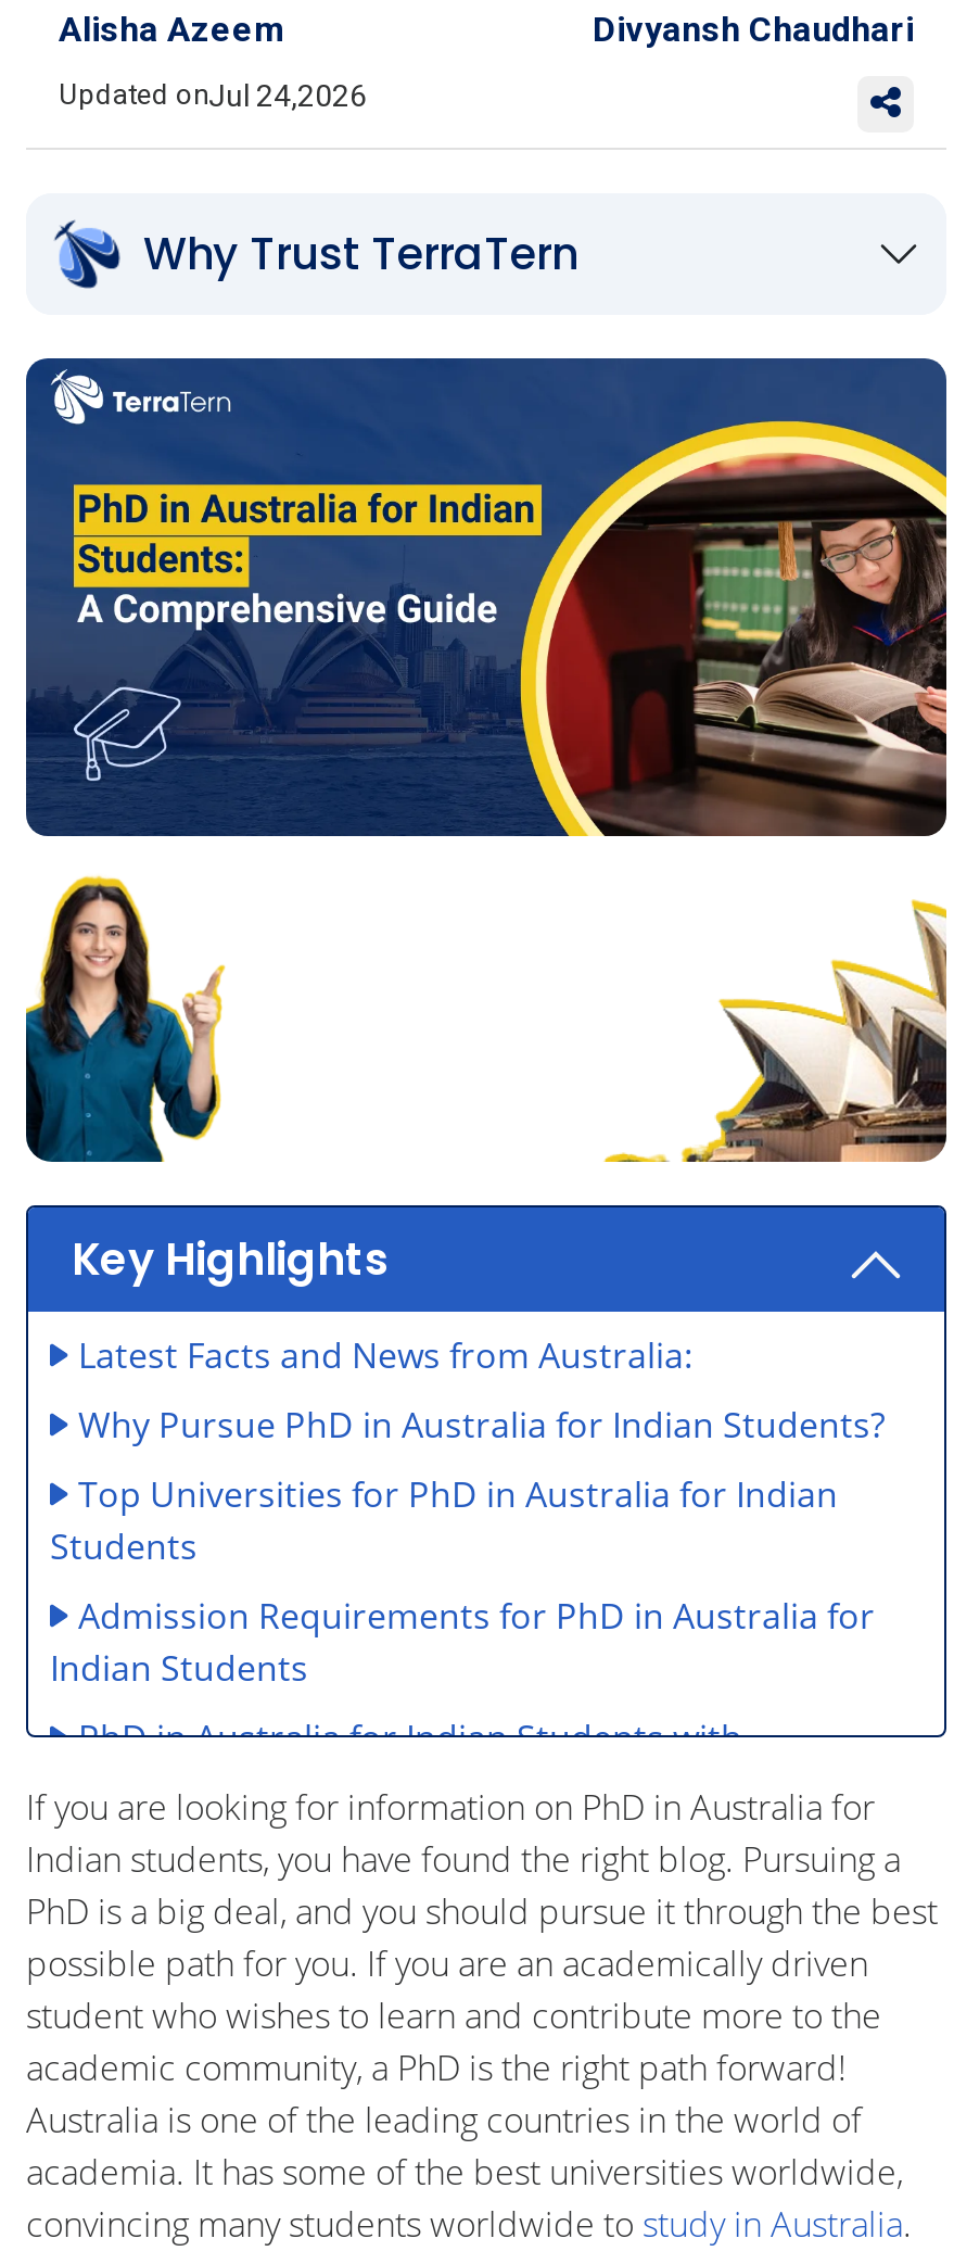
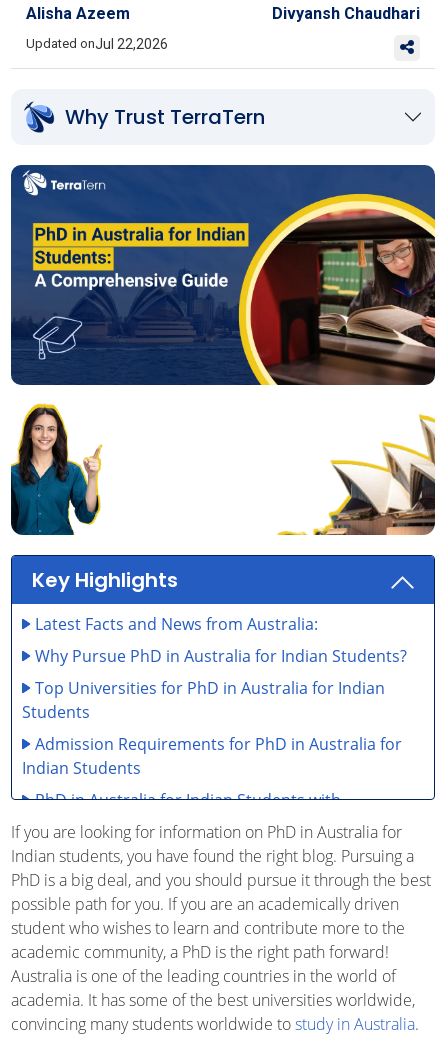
[59,78,367,113] Updated onJul 24,2026 -> [26,36,168,52] Updated onJul 22,2026

